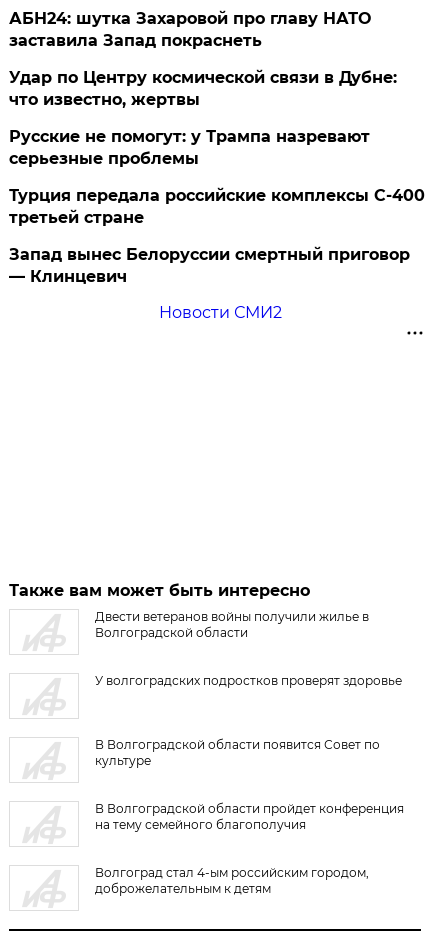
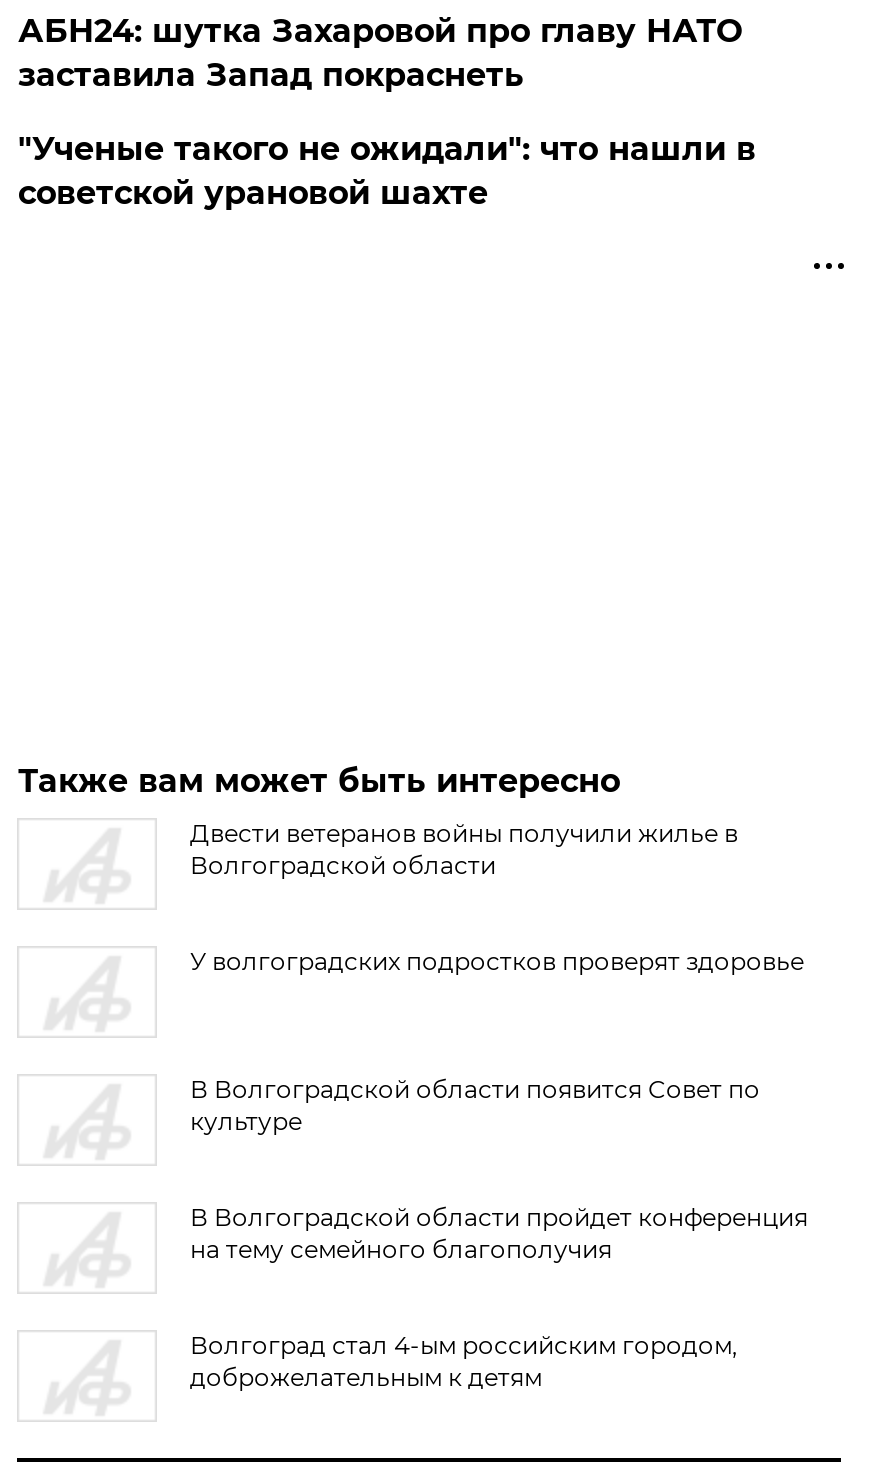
[9,68,425,322] Удар по Центру космической связи в Дубне: | что известно, жертвы | Русские не помогут: у Трампа назревают | серьезные проблемы | Турция передала российские комплексы С-400 | третьей стране | Запад вынес Белоруссии смертный приговор | — Клинцевич | Новости СМИ2 -> [18,130,756,212] "Ученые такого не ожидали": что нашли в | советской урановой шахте

